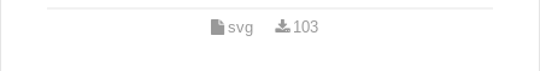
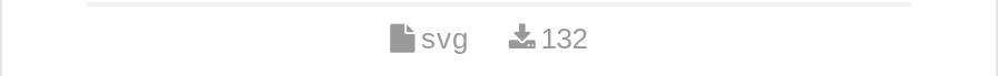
[293,19,318,37] 103 -> [541,23,587,56] 132

